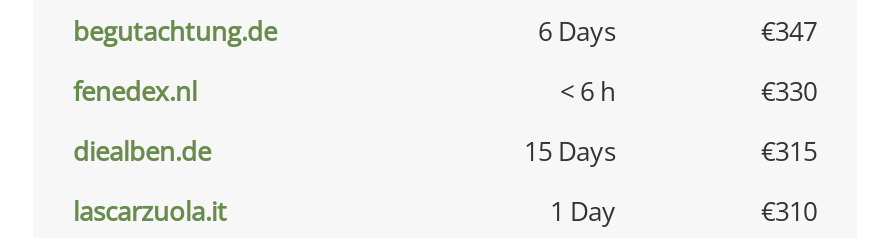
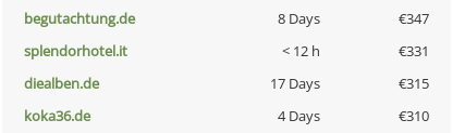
[538,13,616,49] 6 Days -> [277,9,320,28] 8 Days
[73,73,817,109] fenedex.nl | < 6 h | €330 -> [24,41,429,61] splendorhotel.it | < 12 h | €331
[524,133,616,169] 15 Days -> [270,74,320,93] 17 Days
[73,193,616,229] lascarzuola.it | 1 Day -> [24,106,320,125] koka36.de | 4 Days

